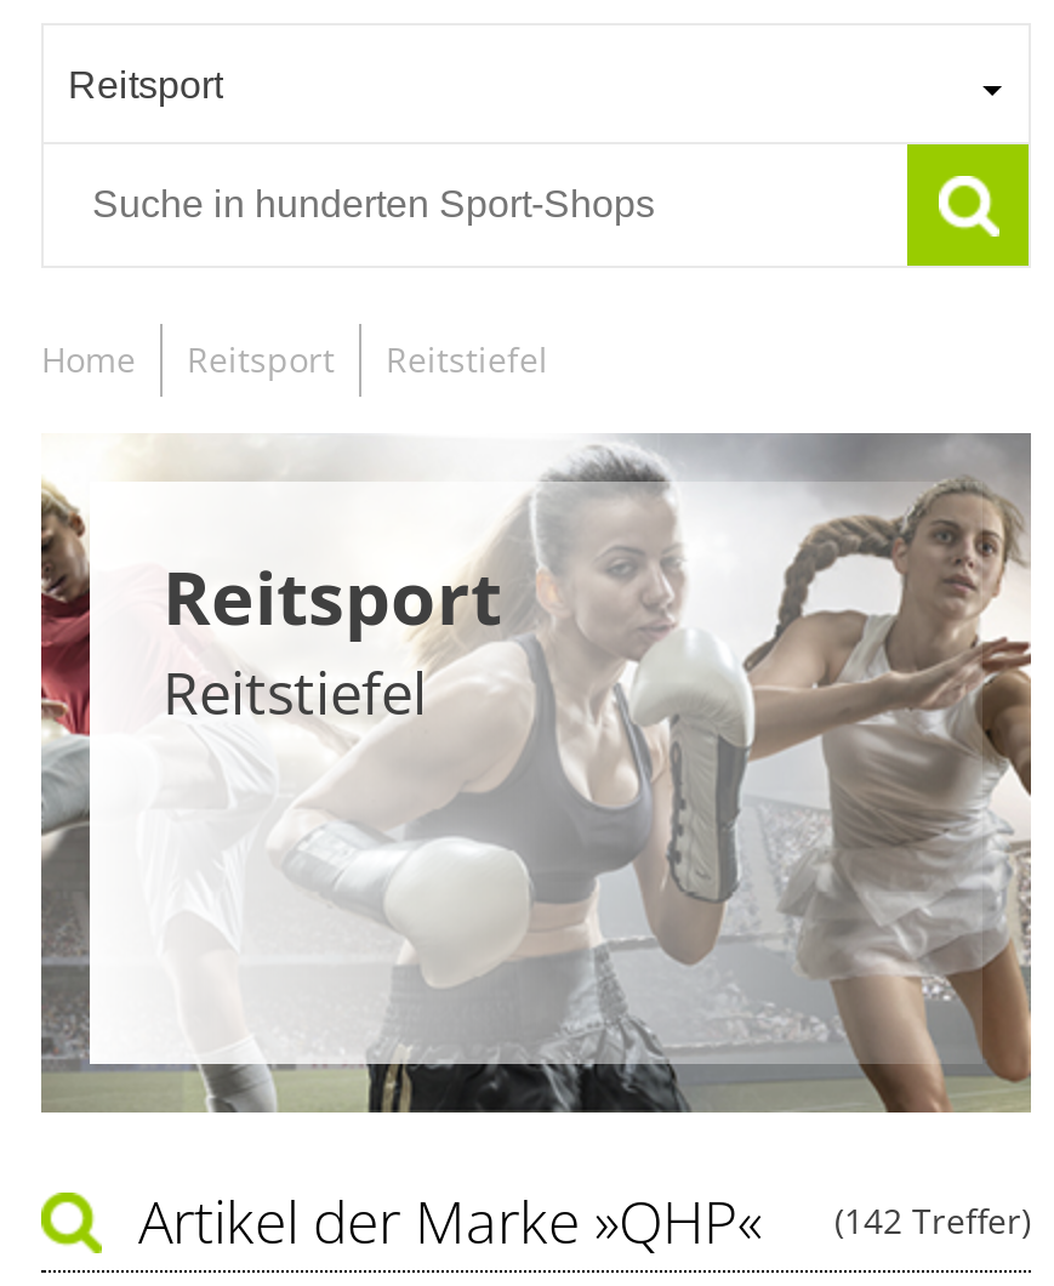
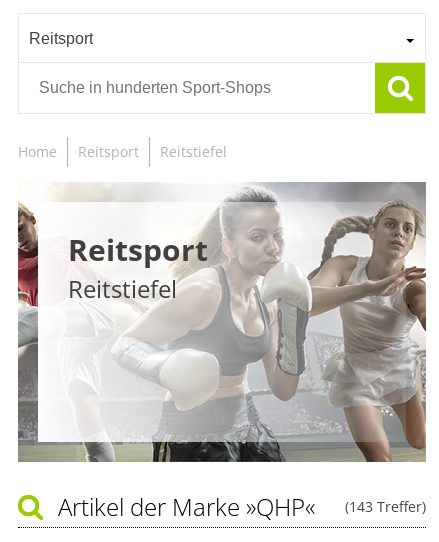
[138,1180,1031,1261] Artikel der Marke»QHP« (142 Treffer) -> [58,490,426,523] Artikel der Marke»QHP« (143 Treffer)

